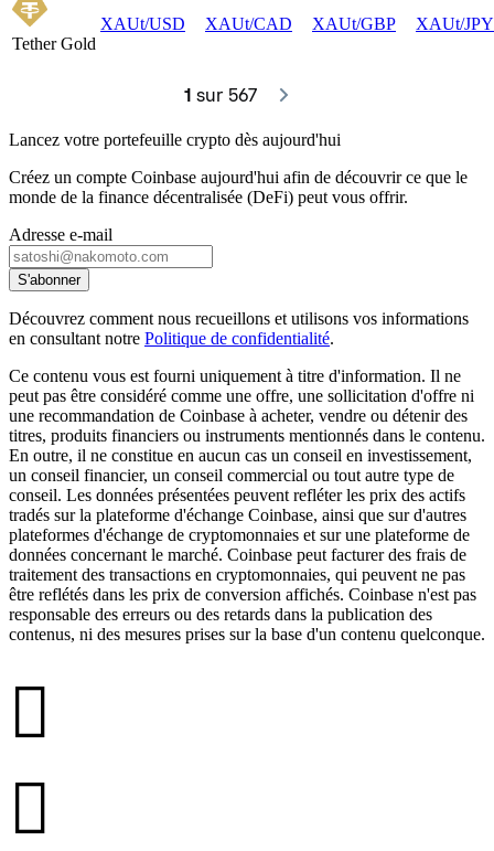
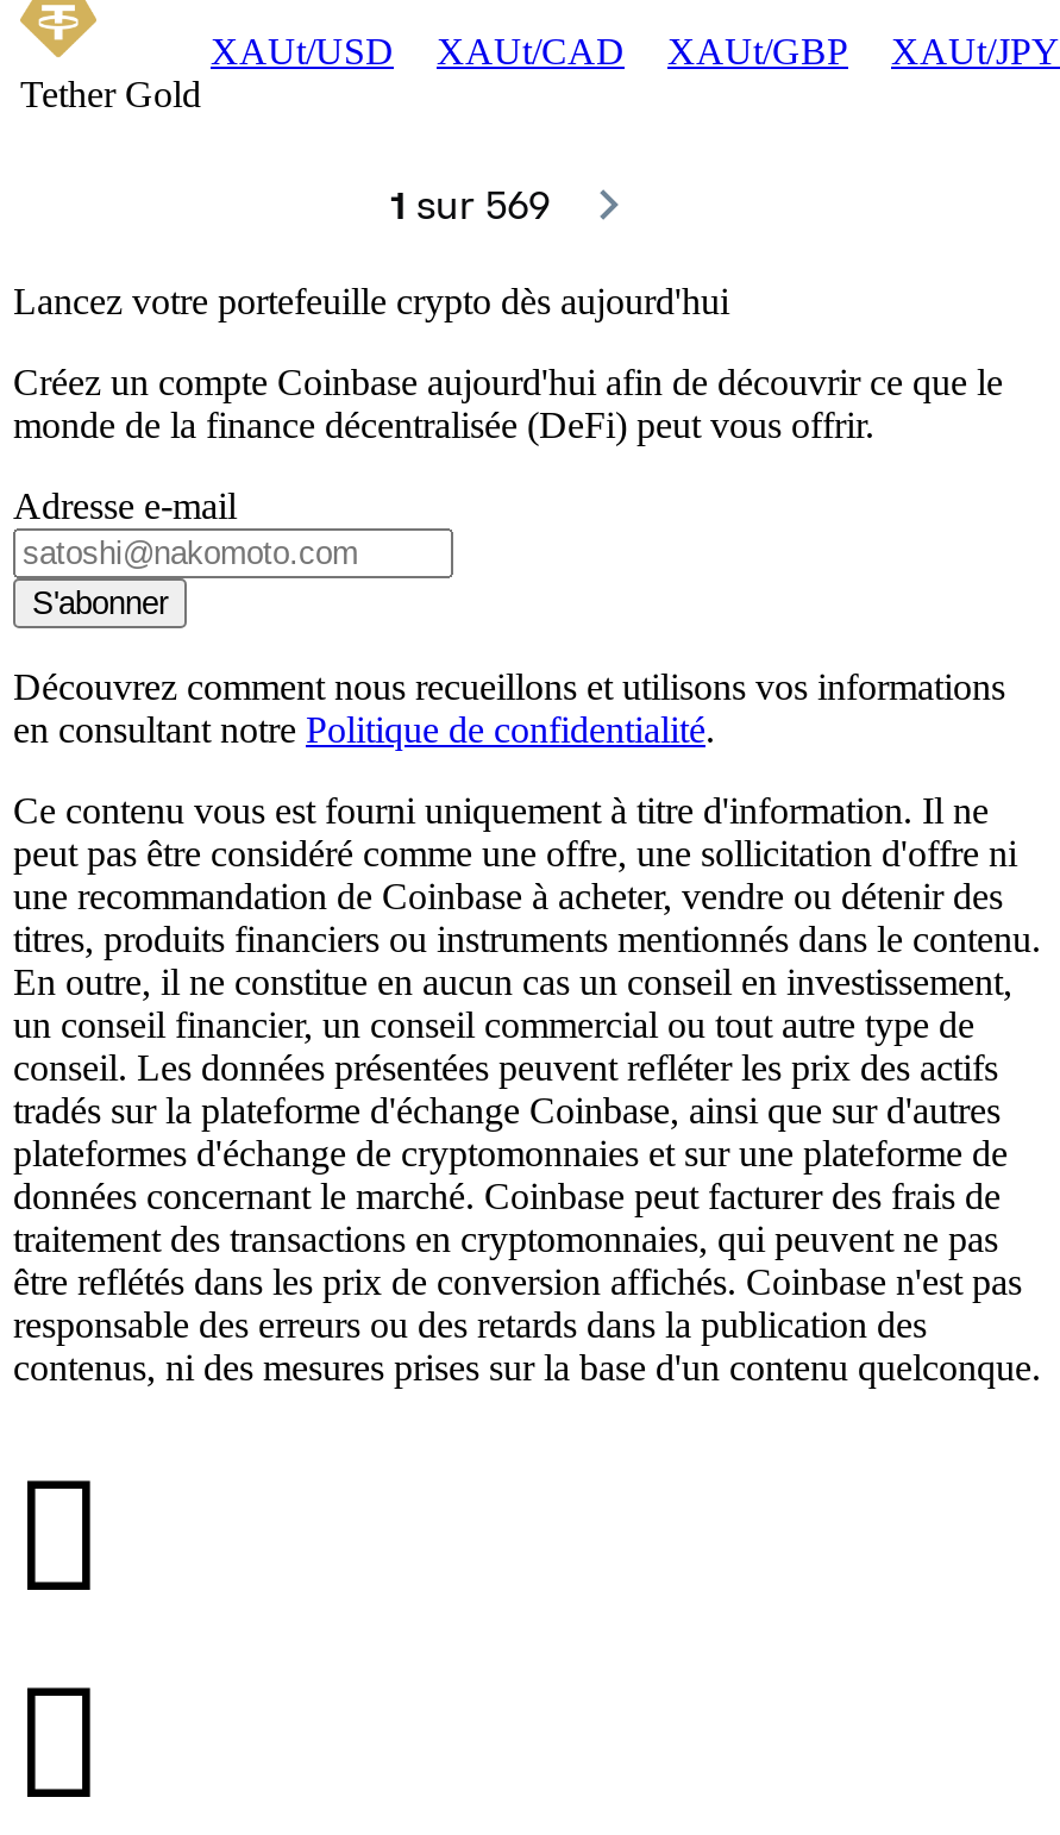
[184,83,257,105] 1 sur 567 -> [390,180,550,227] 1 sur 569

